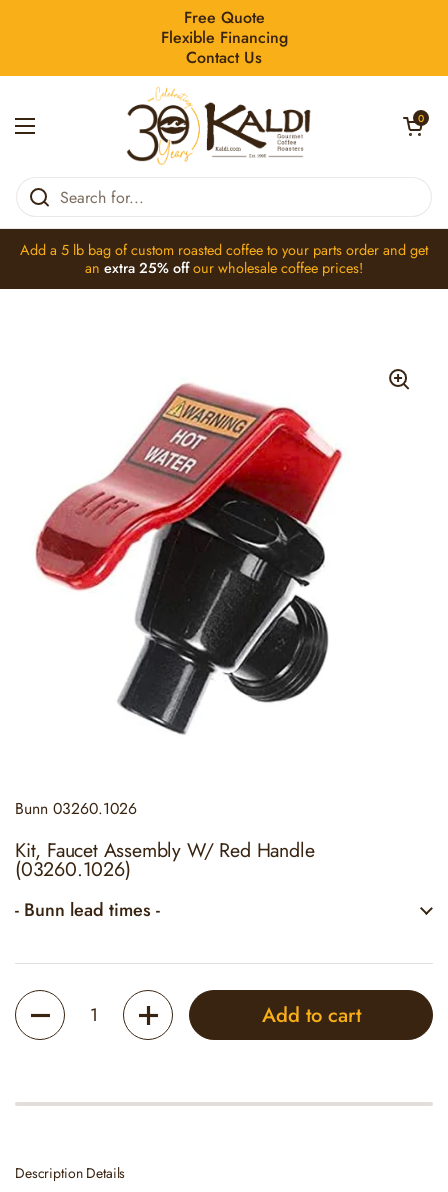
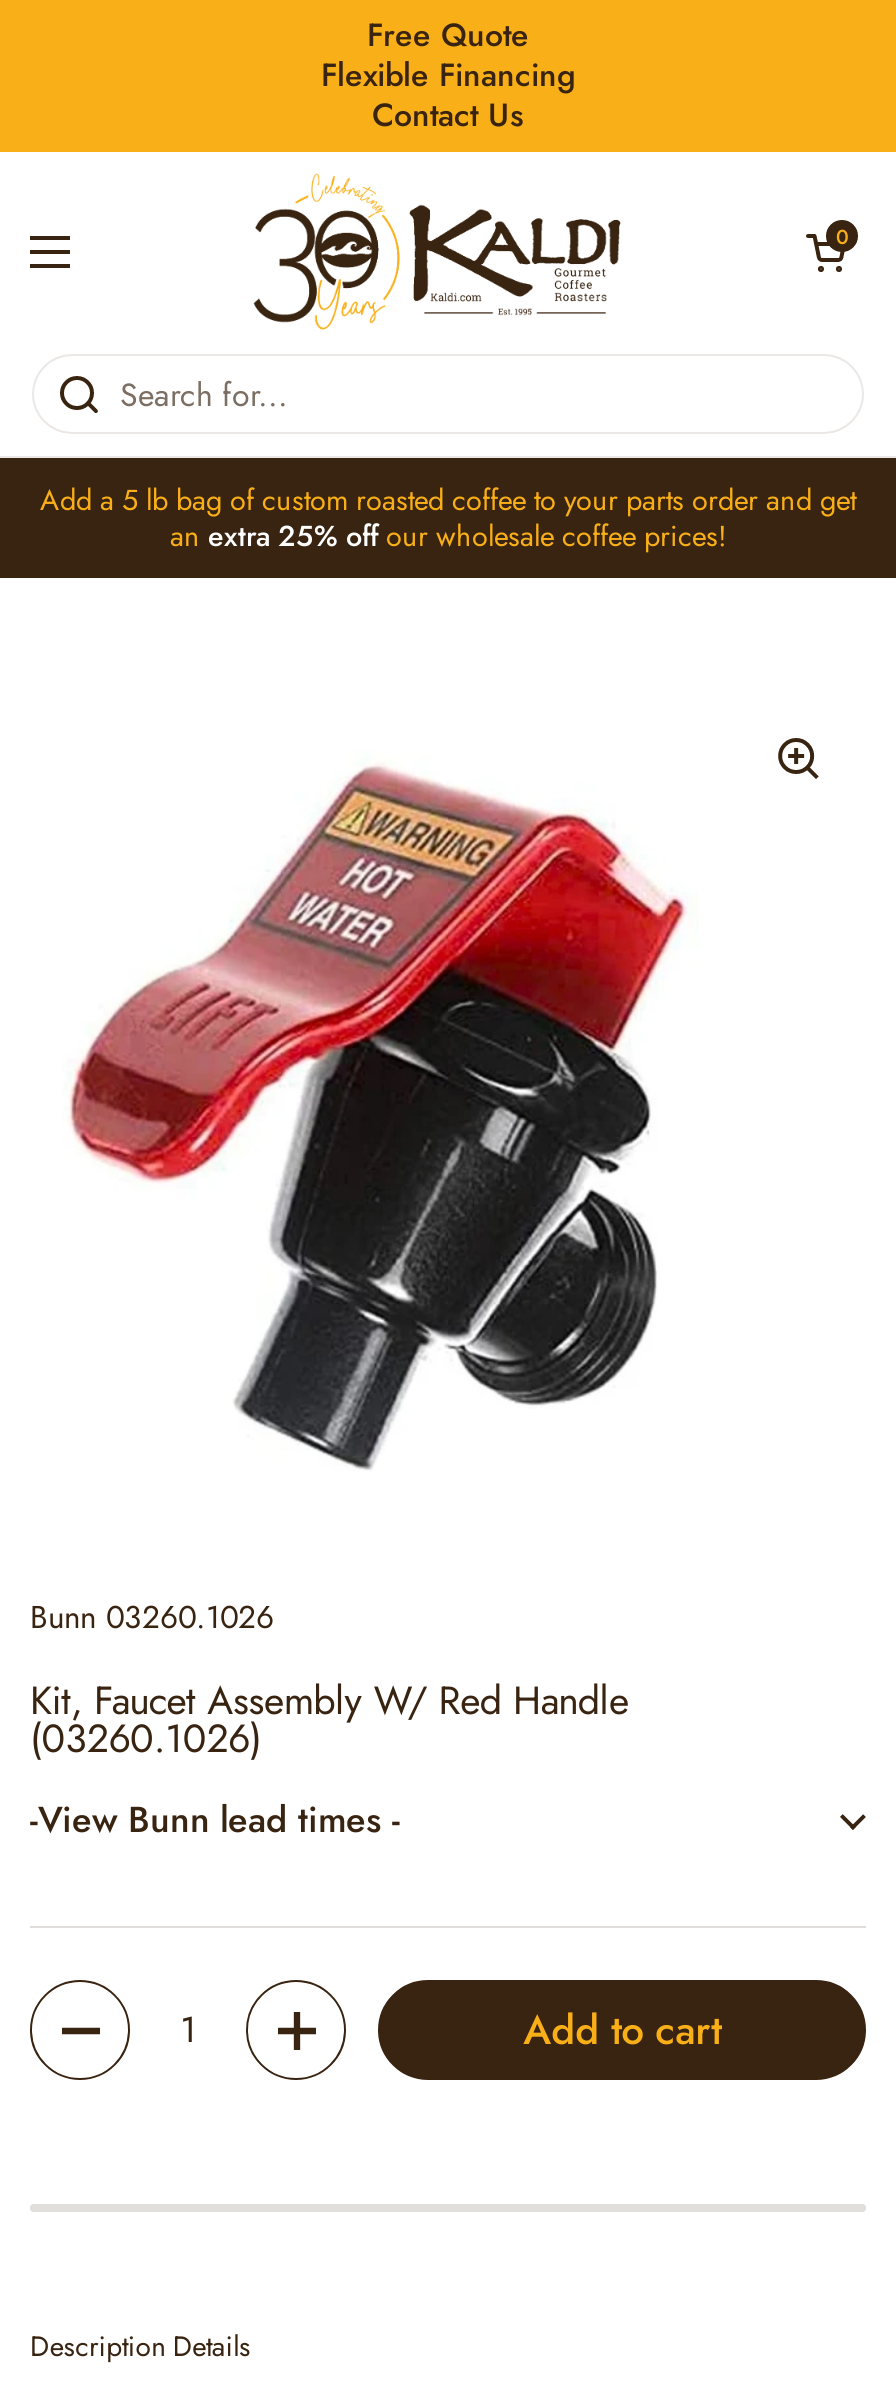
[15,897,160,923] - Bunn lead times - -> [30,1794,400,1846] -View Bunn lead times -

